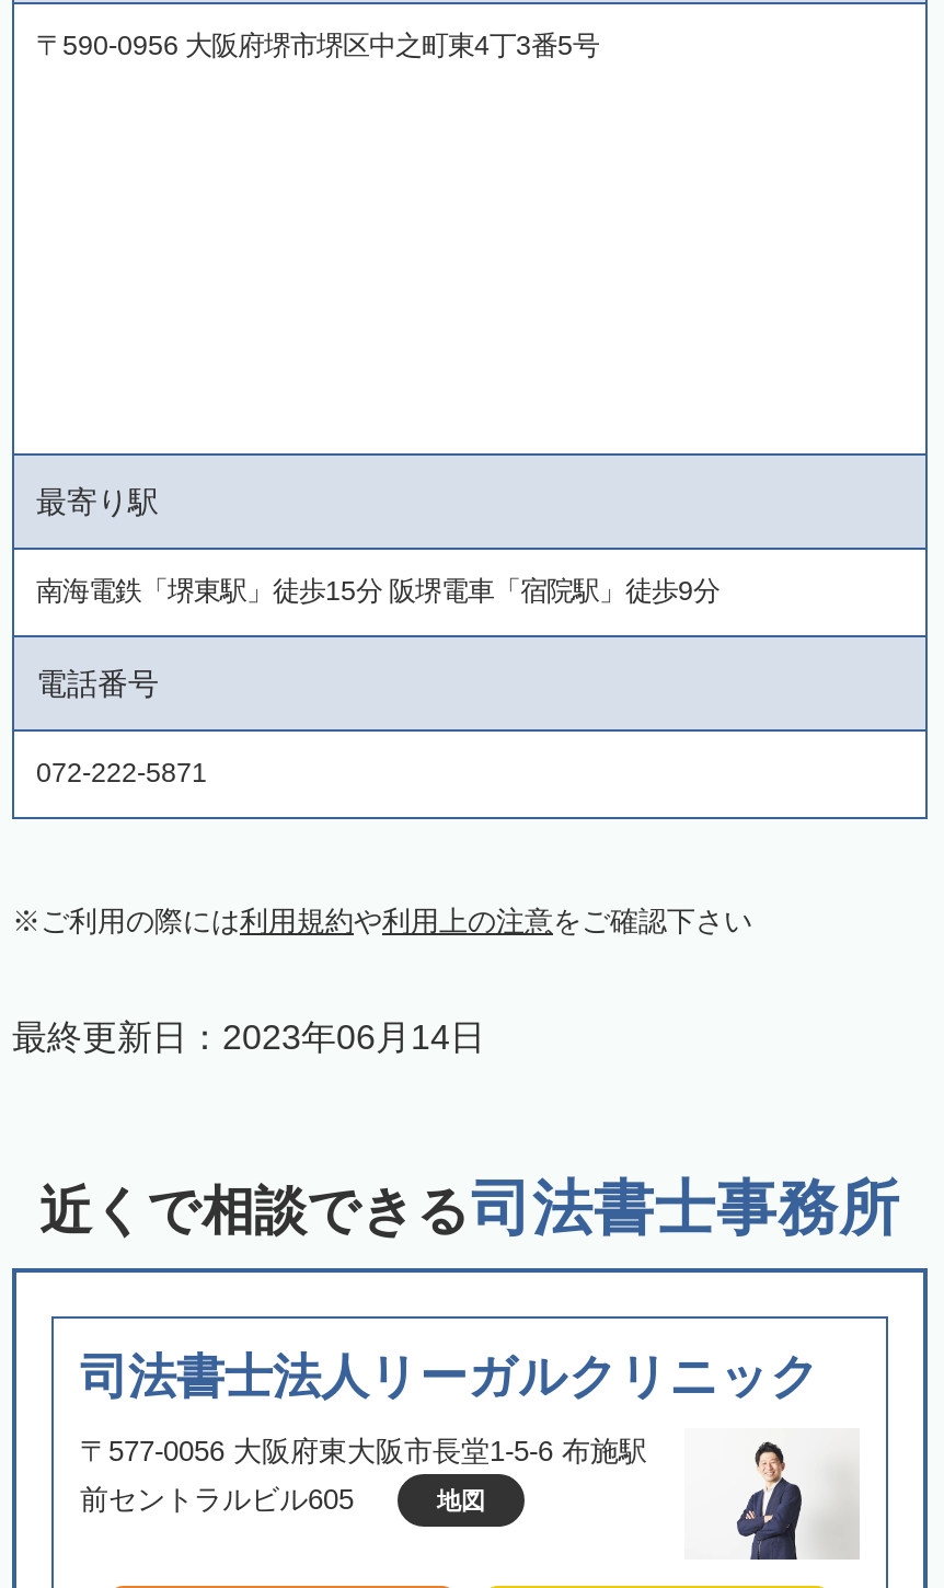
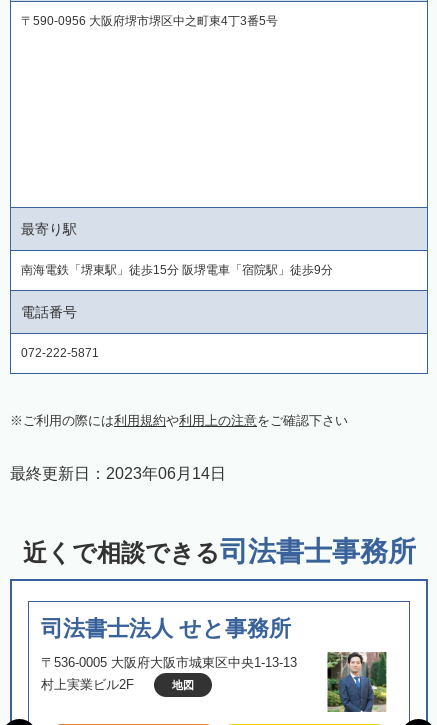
[80,1349,820,1404] 司法書士法人リーガルクリニック -> [41,616,291,641] 司法書士法人 せと事務所
[80,1428,860,1562] [image] | 〒577-0056 大阪府東大阪市長堂1-5-6 布施駅 -> [41,651,396,713] [image] | 〒536-0005 大阪府大阪市城東区中央1-13-13
[80,1483,362,1516] 前セントラルビル605 -> [41,677,138,692] 村上実業ビル2F

